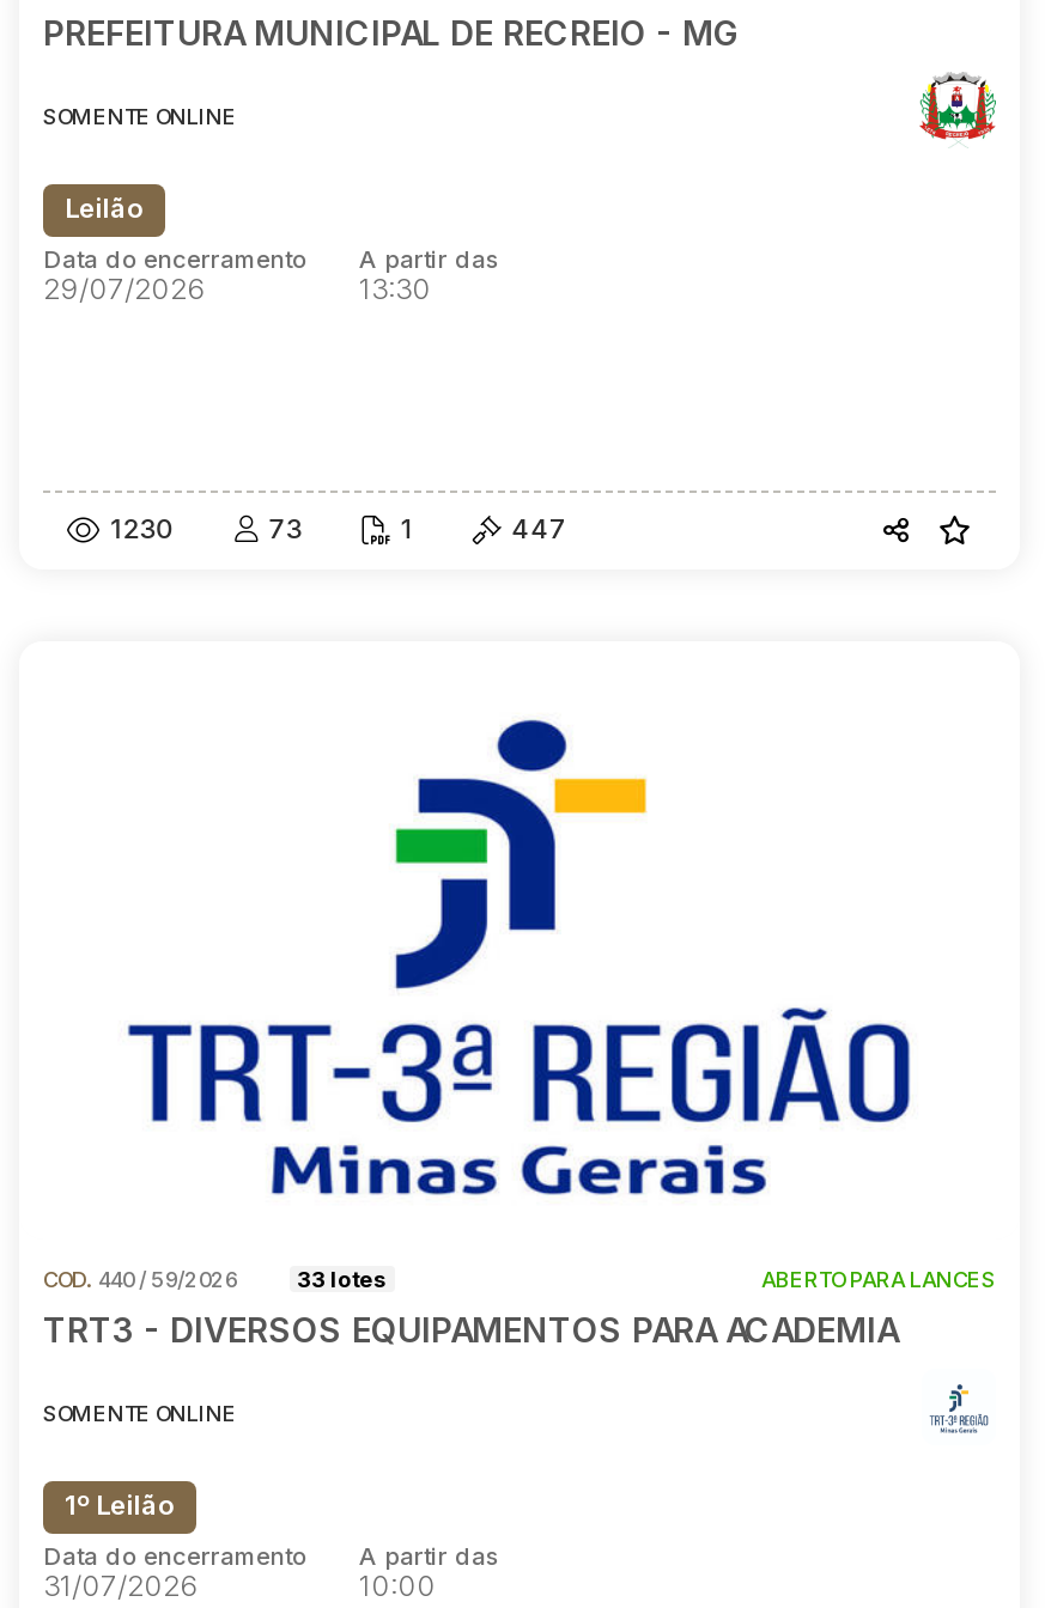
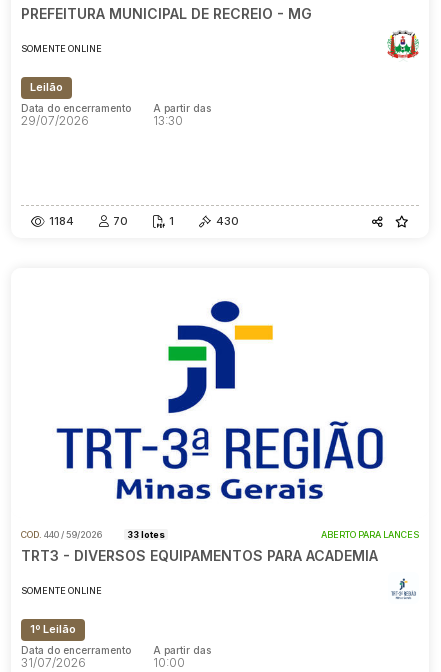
[110,513,175,547] 1230 -> [49,214,74,228] 1184
[269,513,302,547] 73 -> [113,214,128,228] 70
[511,513,566,547] 447 -> [215,214,238,228] 430

